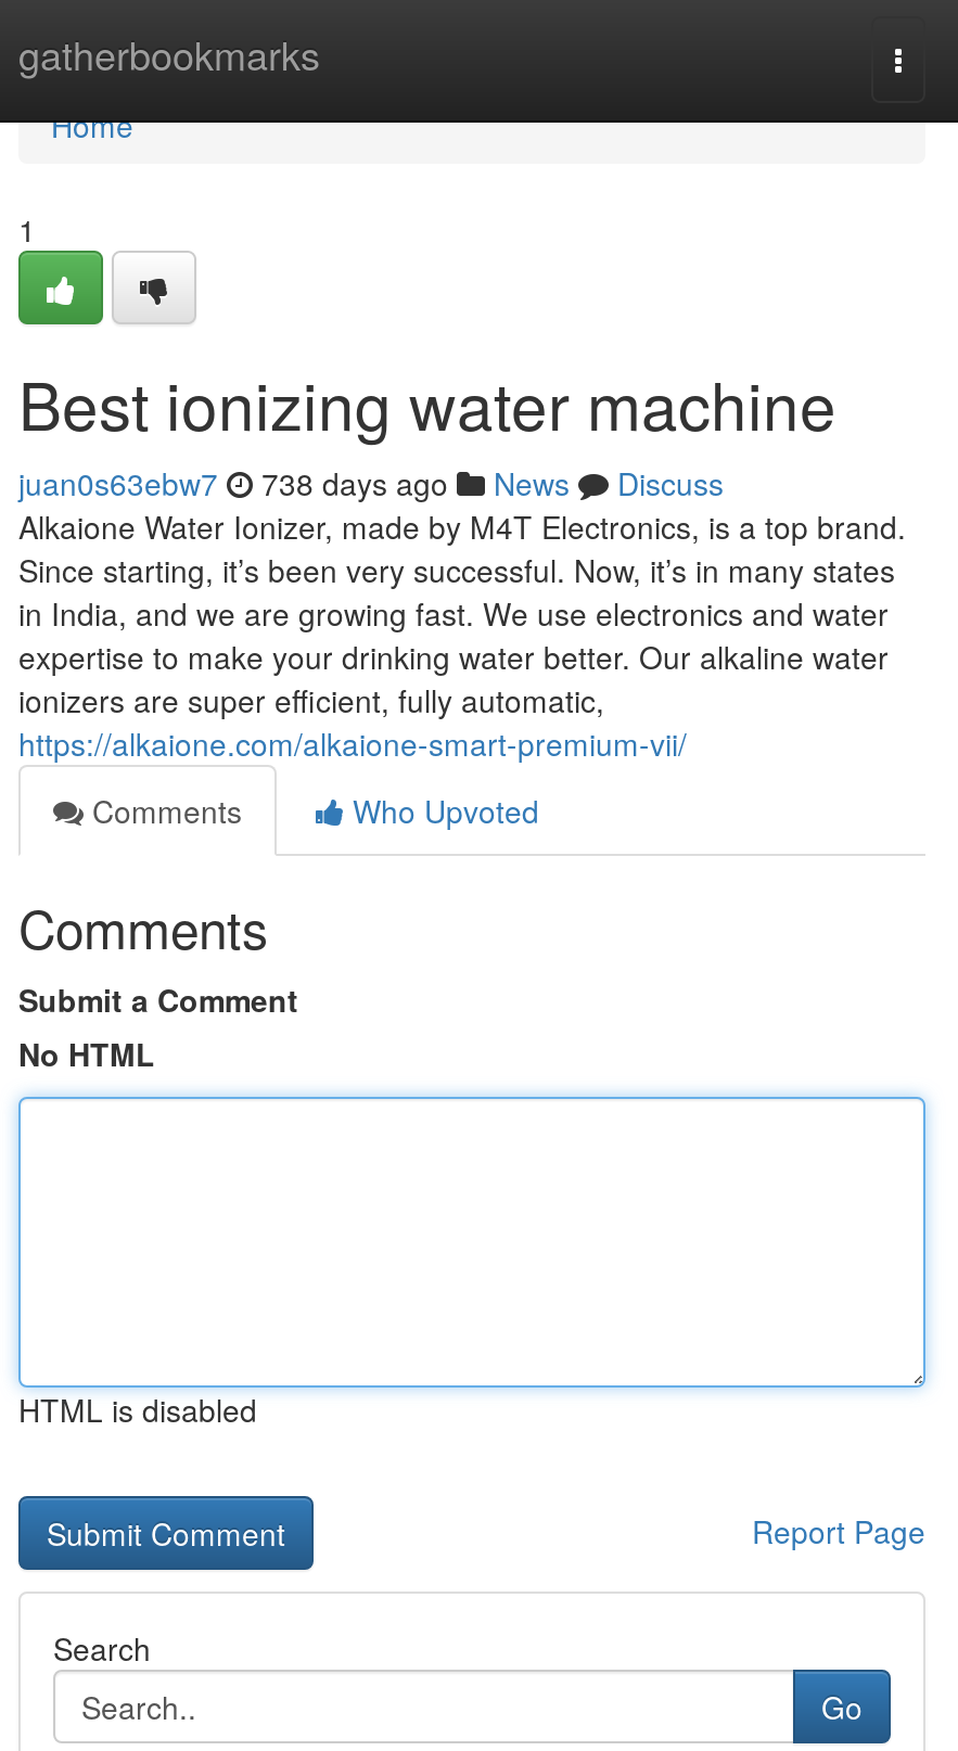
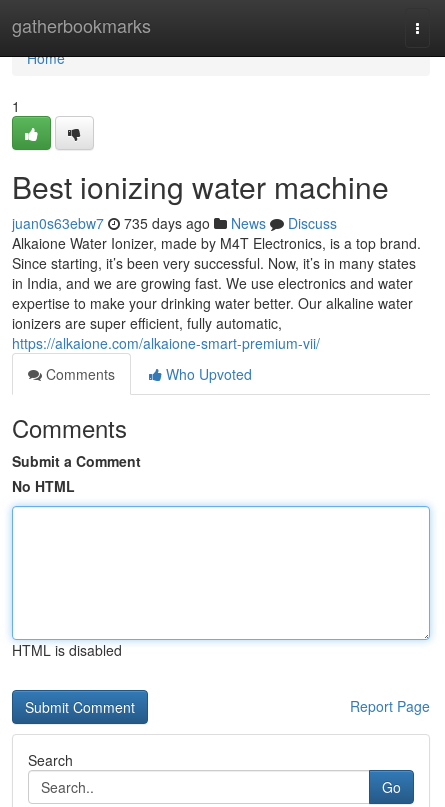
[18,461,724,504] juan0s63ebw7 738 days ago News Discuss -> [12,213,337,233] juan0s63ebw7 735 days ago News Discuss

